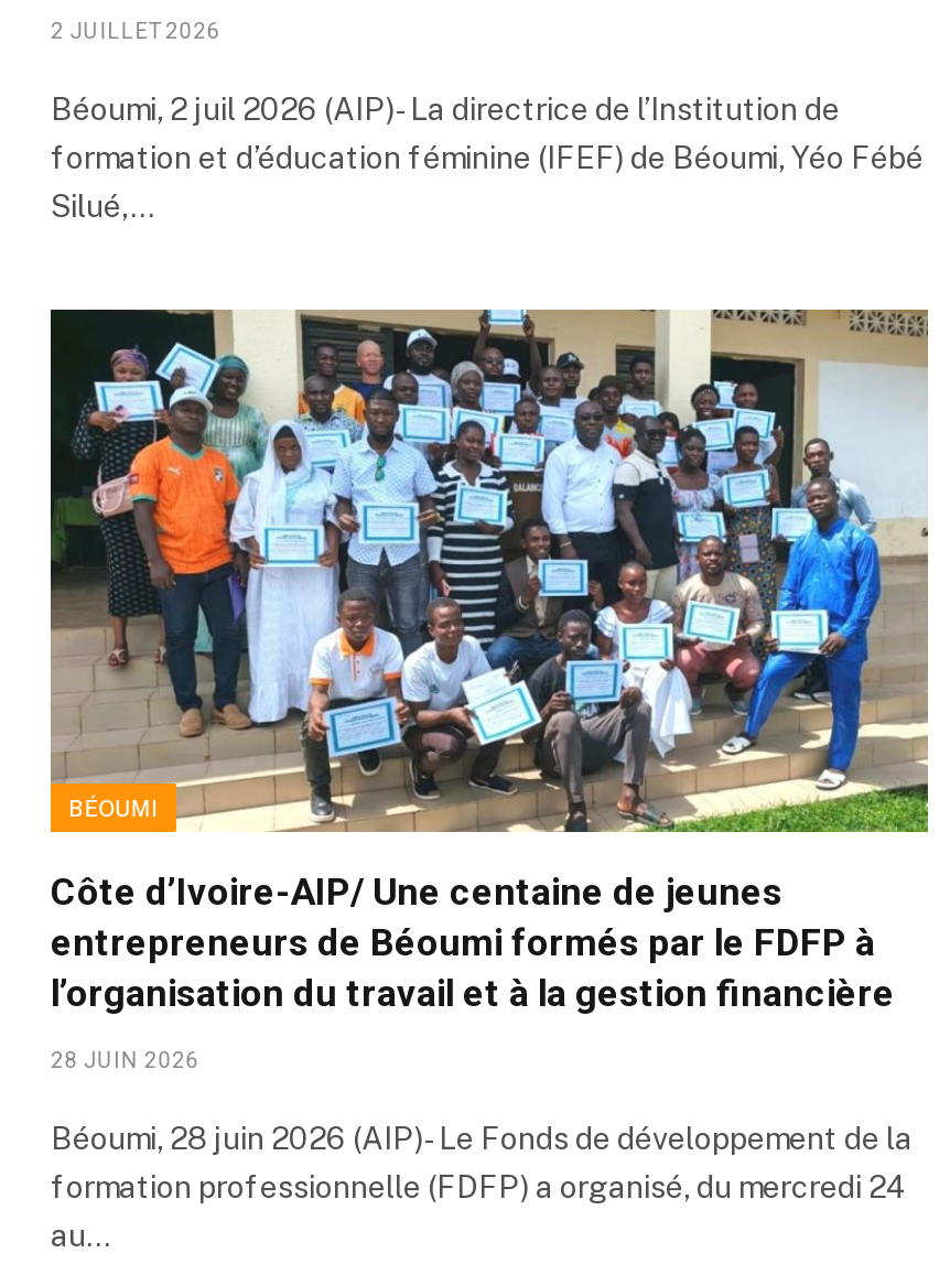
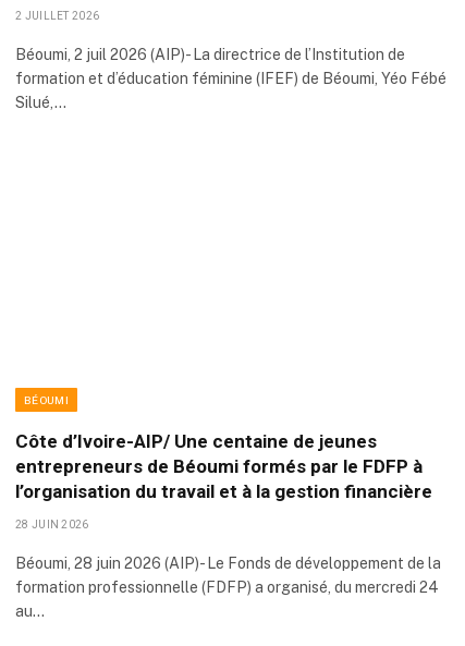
[48,307,930,834] [image] -> none

